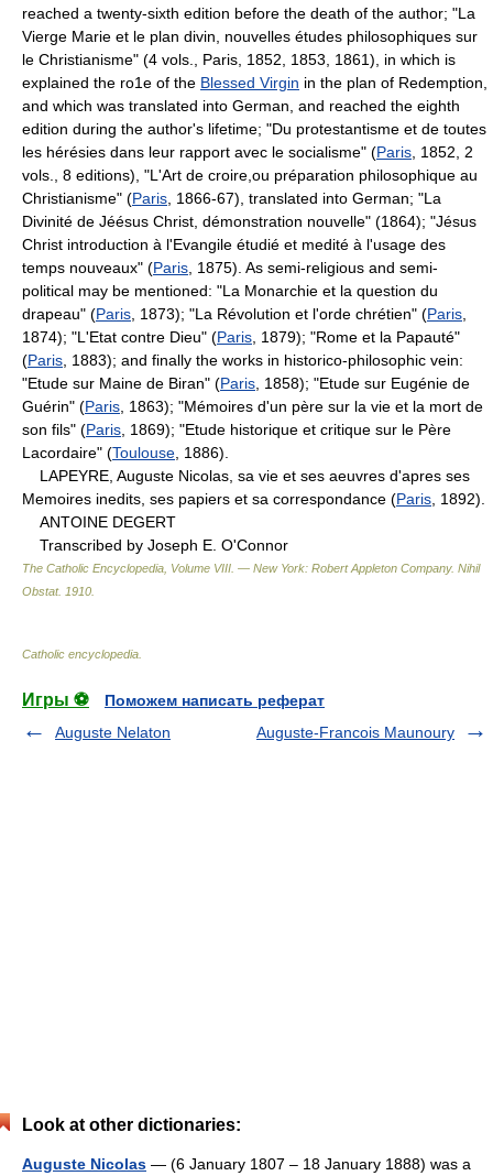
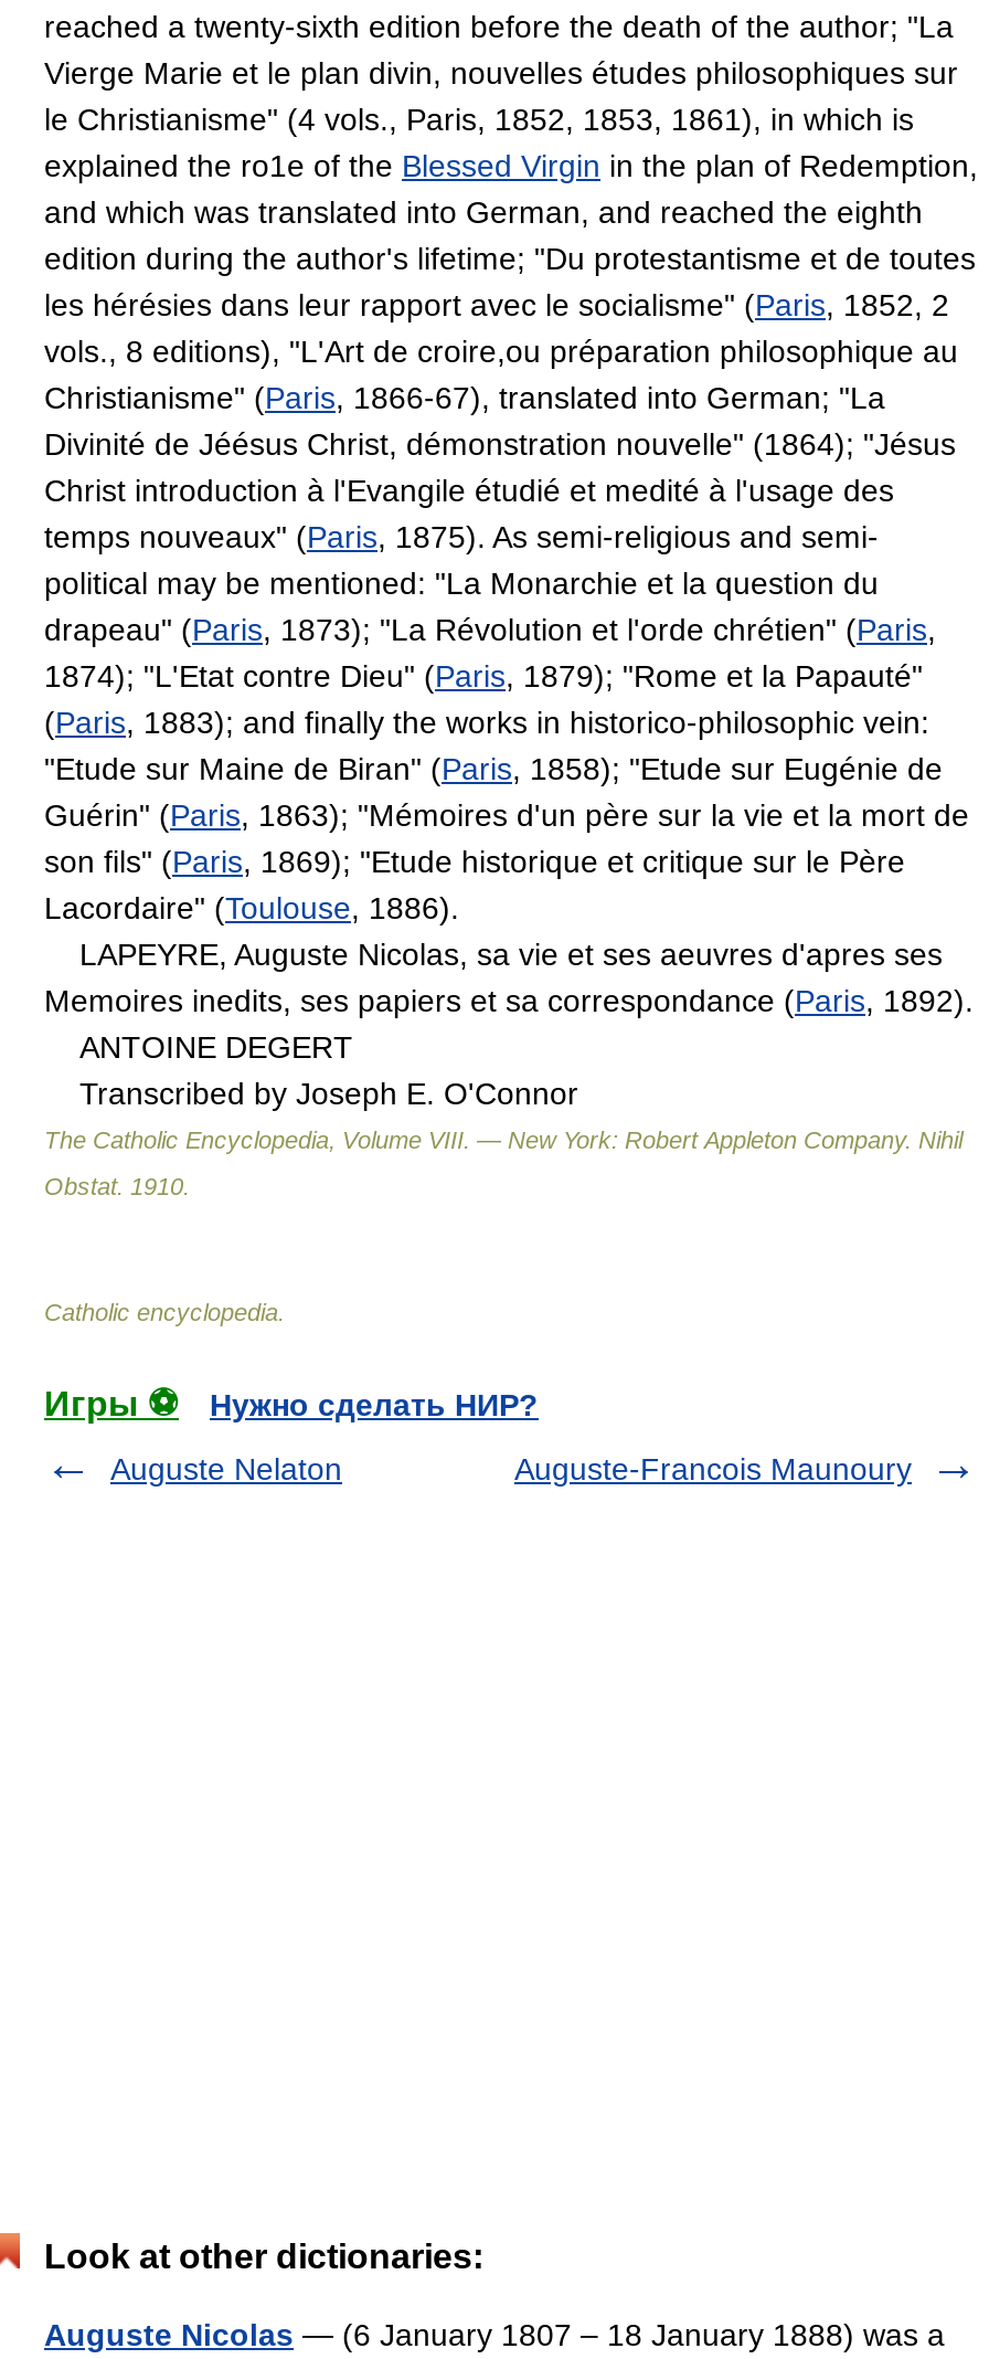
[105,691,325,709] Поможем написать реферат -> [210,1386,539,1422] Нужно сделать НИР?

